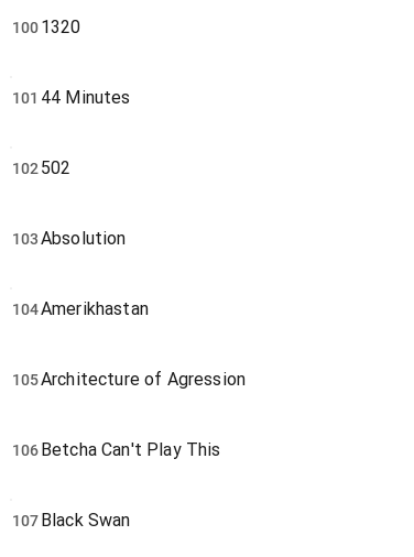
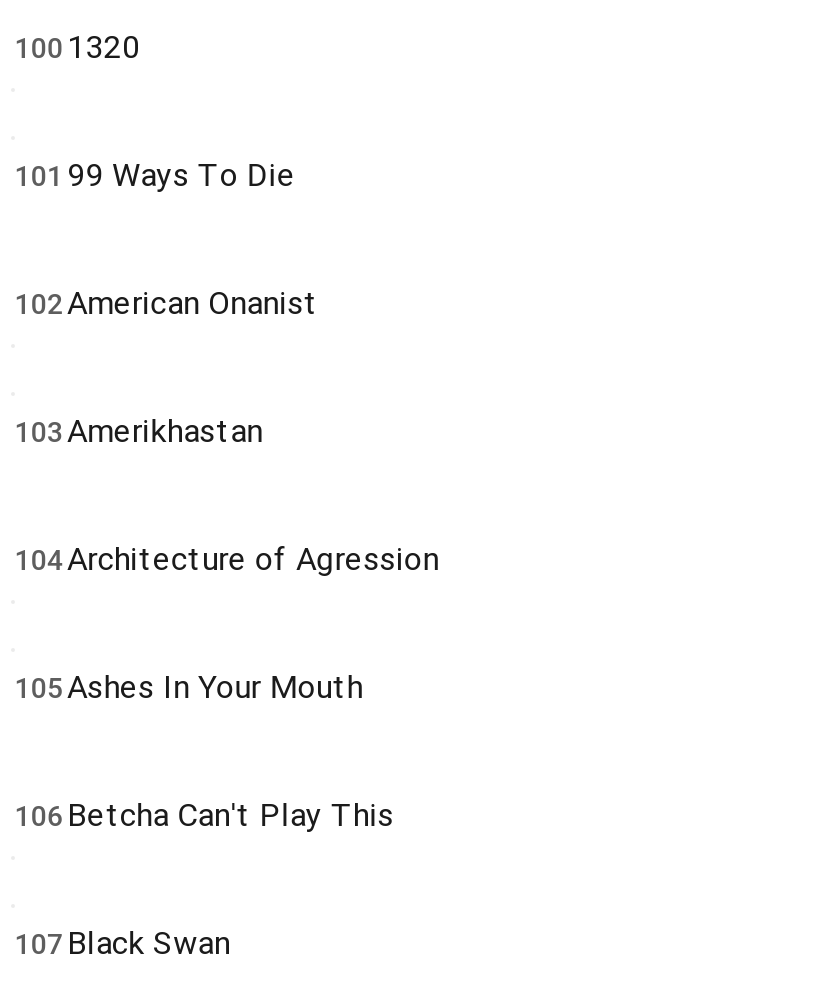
[12,87,131,108] 101 44 Minutes -> [15,156,295,194] 101 99 Ways To Die
[12,157,71,178] 102 502 -> [15,284,318,322] 102 American Onanist
[12,228,126,249] 103 Absolution -> [15,412,263,450] 103 Amerikhastan
[12,298,149,319] 104 Amerikhastan -> [15,540,439,578] 104 Architecture of Agression
[12,369,246,390] 105 Architecture of Agression -> [15,668,363,706] 105 Ashes In Your Mouth

